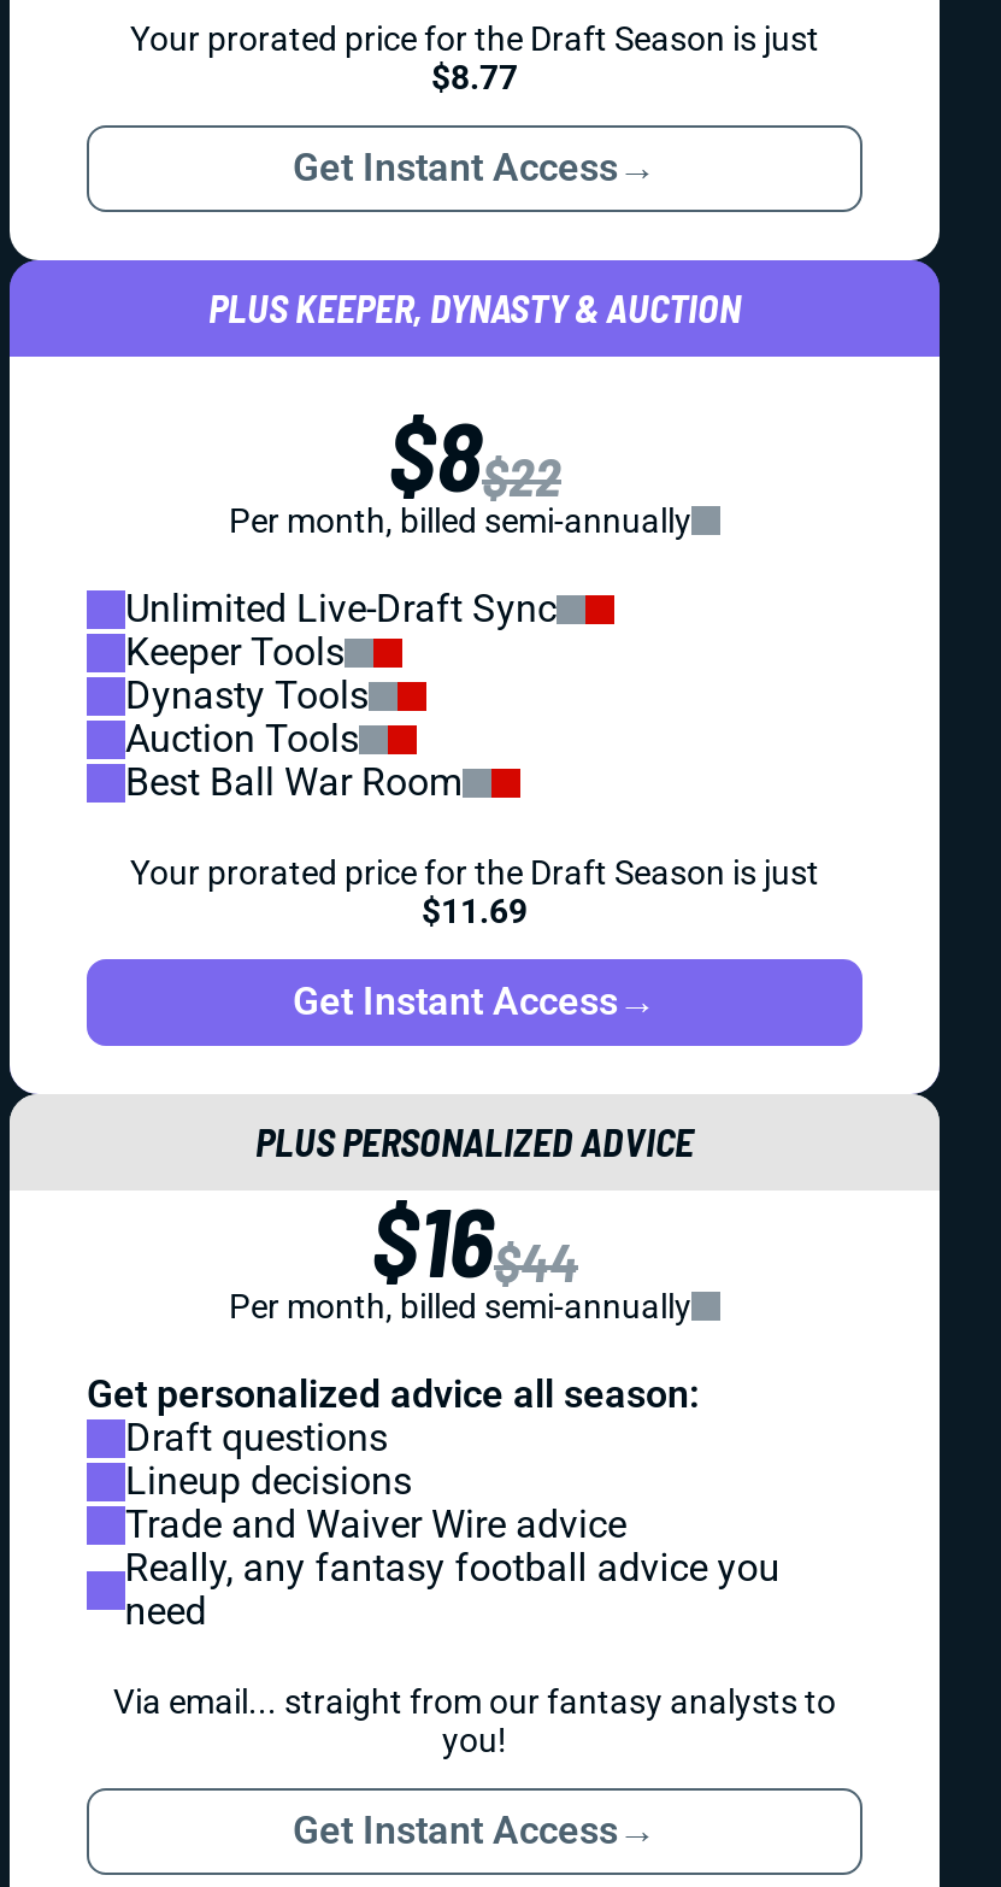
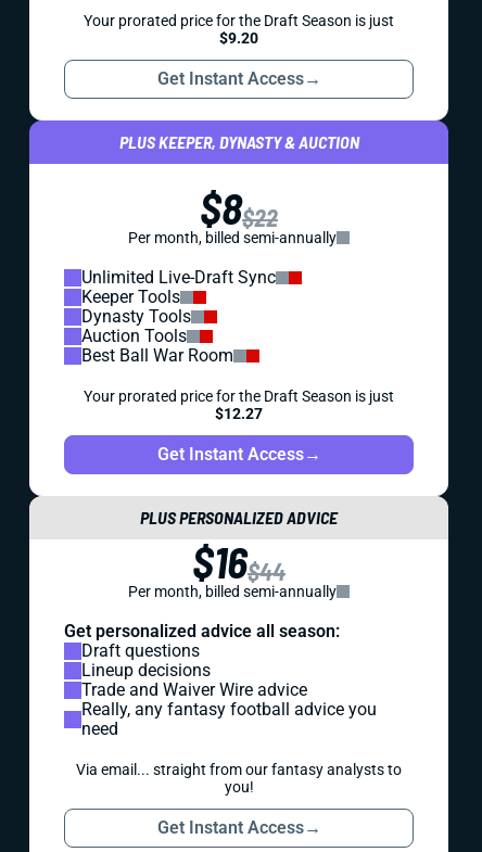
[431,58,518,96] $8.77 -> [219,29,258,47] $9.20
[422,892,528,930] $11.69 -> [215,405,263,422] $12.27

